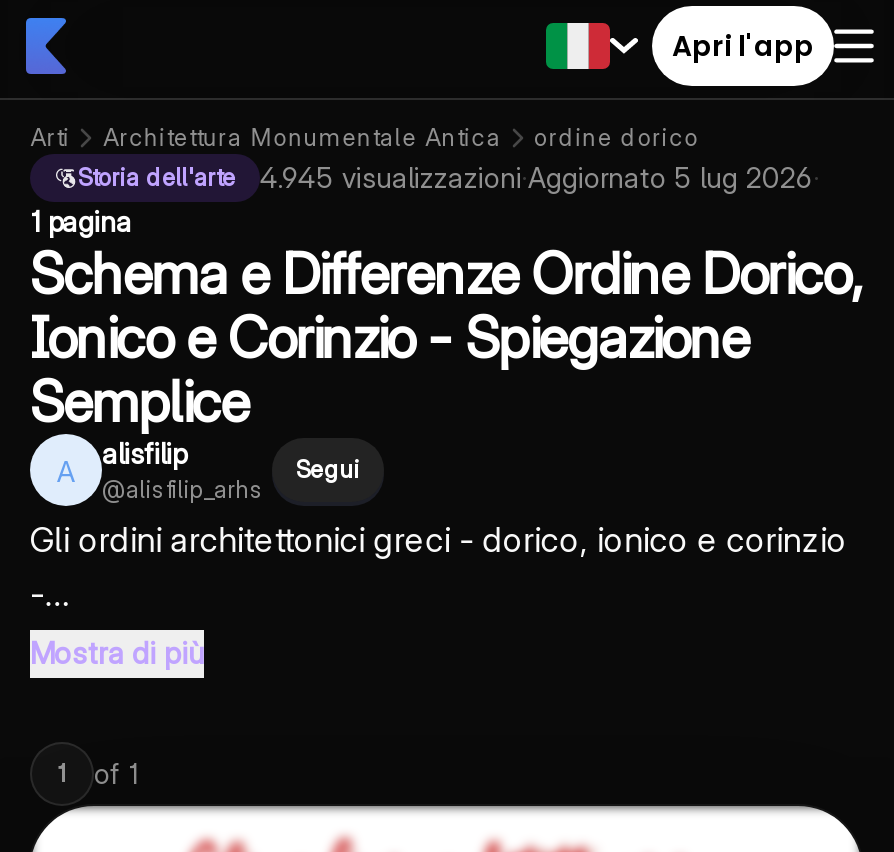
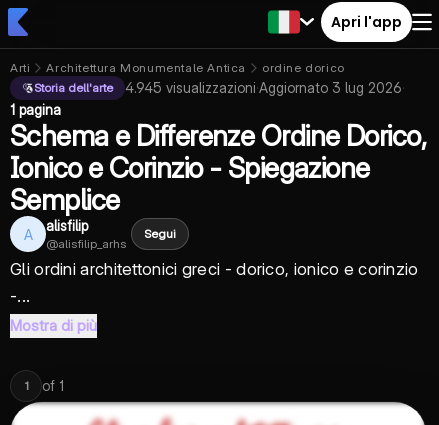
[260,160,820,194] 4.945 visualizzazioni·Aggiornato 5 lug 2026 · -> [125,79,405,96] 4.945 visualizzazioni·Aggiornato 3 lug 2026 ·

